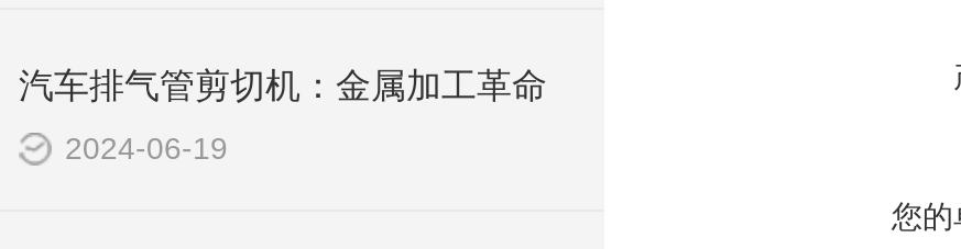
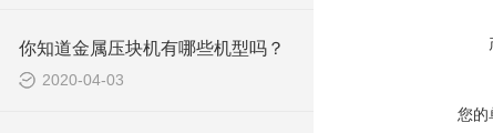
[19,67,547,104] 汽车排气管剪切机：金属加工革命 -> [19,39,285,58] 你知道金属压块机有哪些机型吗？
[65,131,228,166] 2024-06-19 -> [42,71,124,89] 2020-04-03

